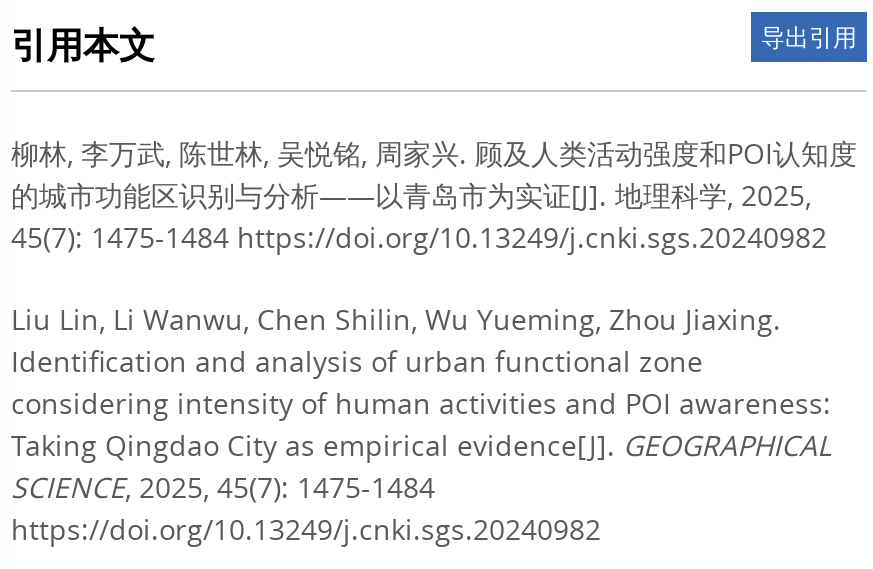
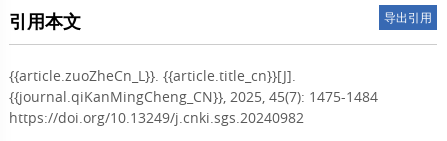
[11,134,857,506] 柳林,李万武,陈世林,吴悦铭,周家兴.顾及人类活动强度和POI认知度 | 的城市功能区识别与分析——以青岛市为实证[J]. 地理科学, 2025, | 45(7): 1475-1484 https://doi.org/10.13249/j.cnki.sgs.20240982 | Liu Lin, Li Wanwu, Chen Shilin, Wu Yueming, Zhou Jiaxing. | Identification and analysis of urban functional zone | considering intensity of human activities and POI awareness: | Taking Qingdao City as empirical evidence[J]. GEOGRAPHICAL | SCIENCE, 2025, 45(7): 1475-1484 -> [9,66,378,106] {{article.zuoZheCn_L}}. {{article.title_cn}}[J]. | {{journal.qiKanMingCheng_CN}}, 2025, 45(7): 1475-1484

